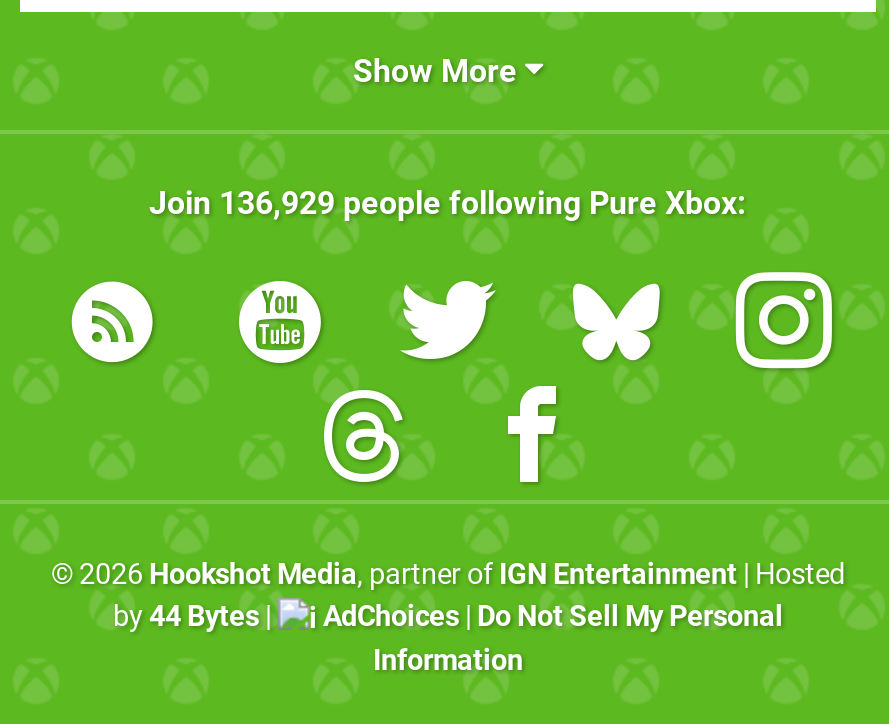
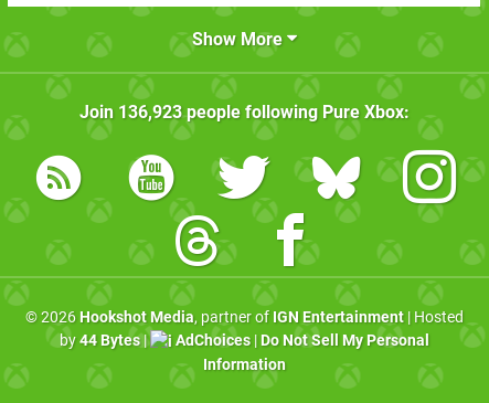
[149,185,747,223] Join 136,929 people following Pure Xbox: -> [79,102,409,123] Join 136,923 people following Pure Xbox:

